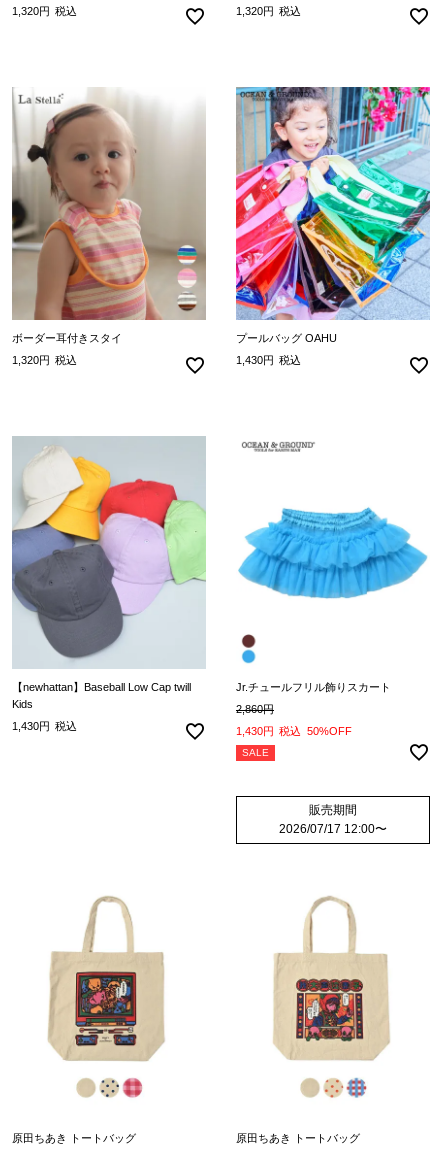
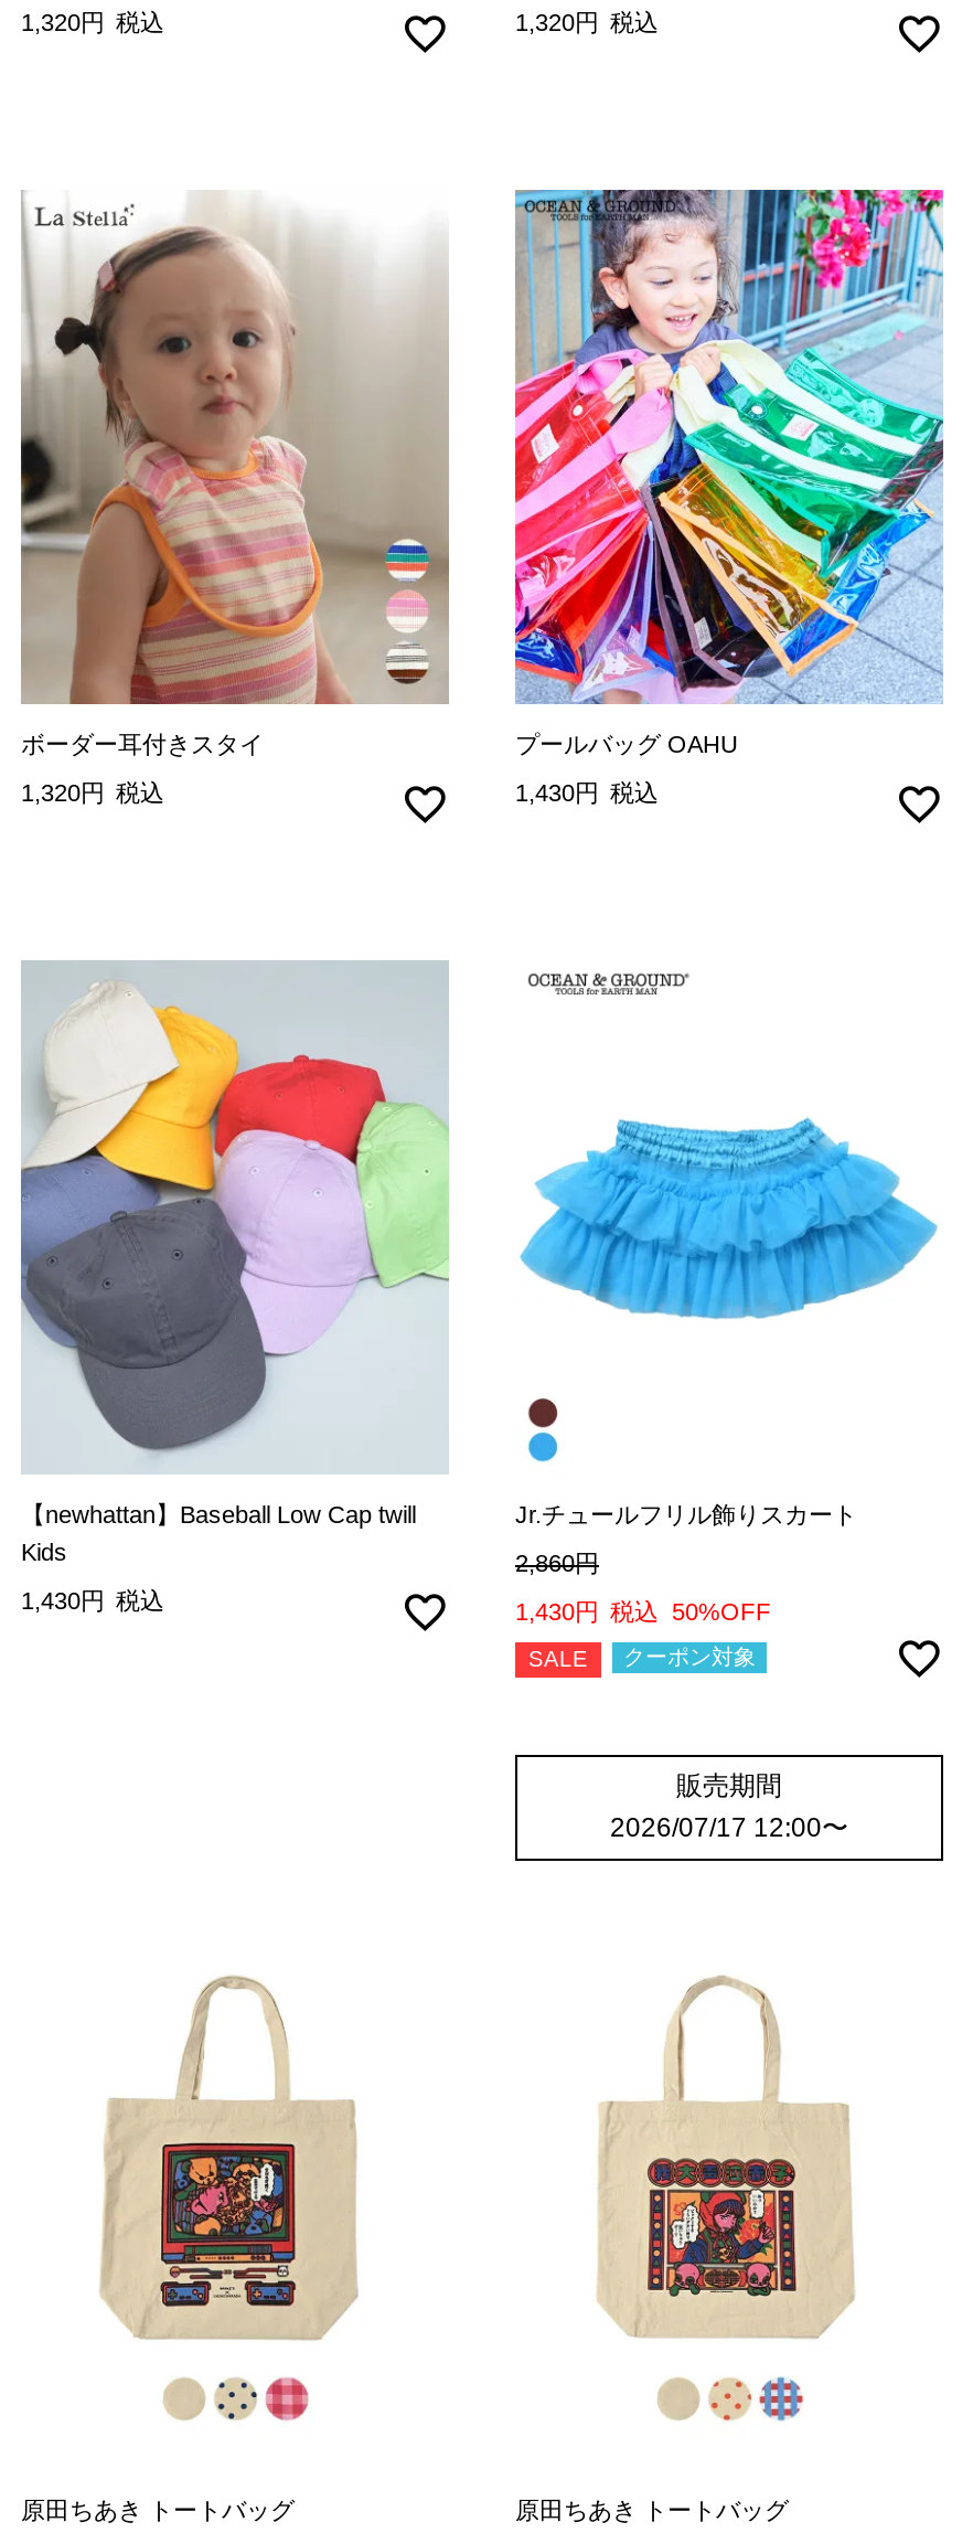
none -> [623,1644,756,1668] クーポン対象

